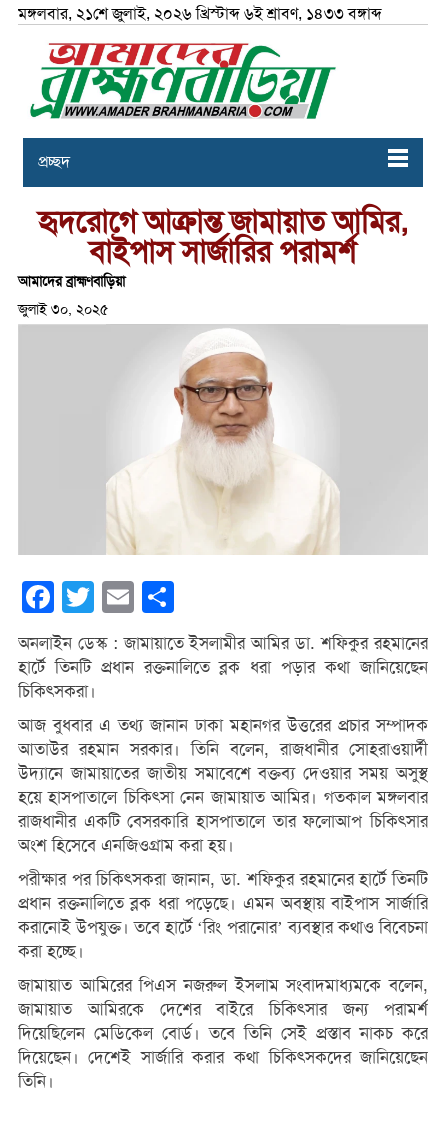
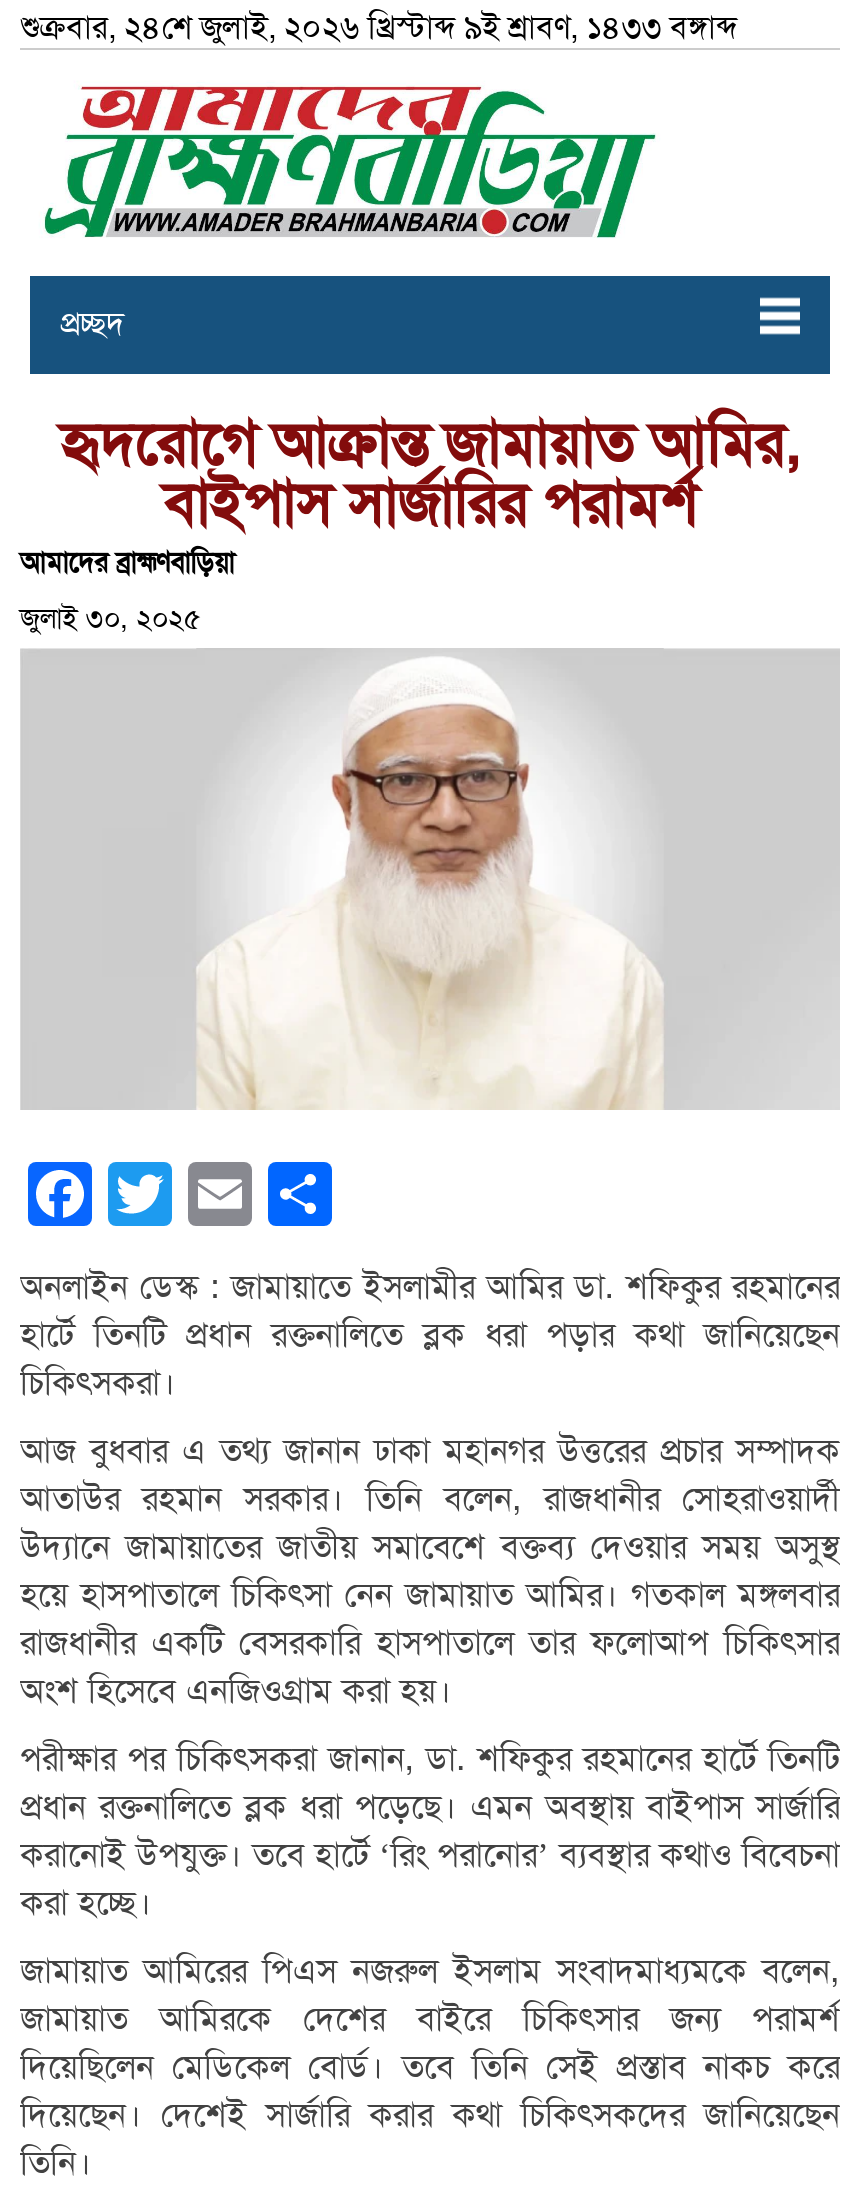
[18,4,382,24] মঙ্গলবার, ২১শে জুলাই, ২০২৬ খ্রিস্টাব্দ ৬ই শ্রাবণ, ১৪৩৩ বঙ্গাব্দ -> [20,8,738,48] শুক্রবার, ২৪শে জুলাই, ২০২৬ খ্রিস্টাব্দ ৯ই শ্রাবণ, ১৪৩৩ বঙ্গাব্দ

